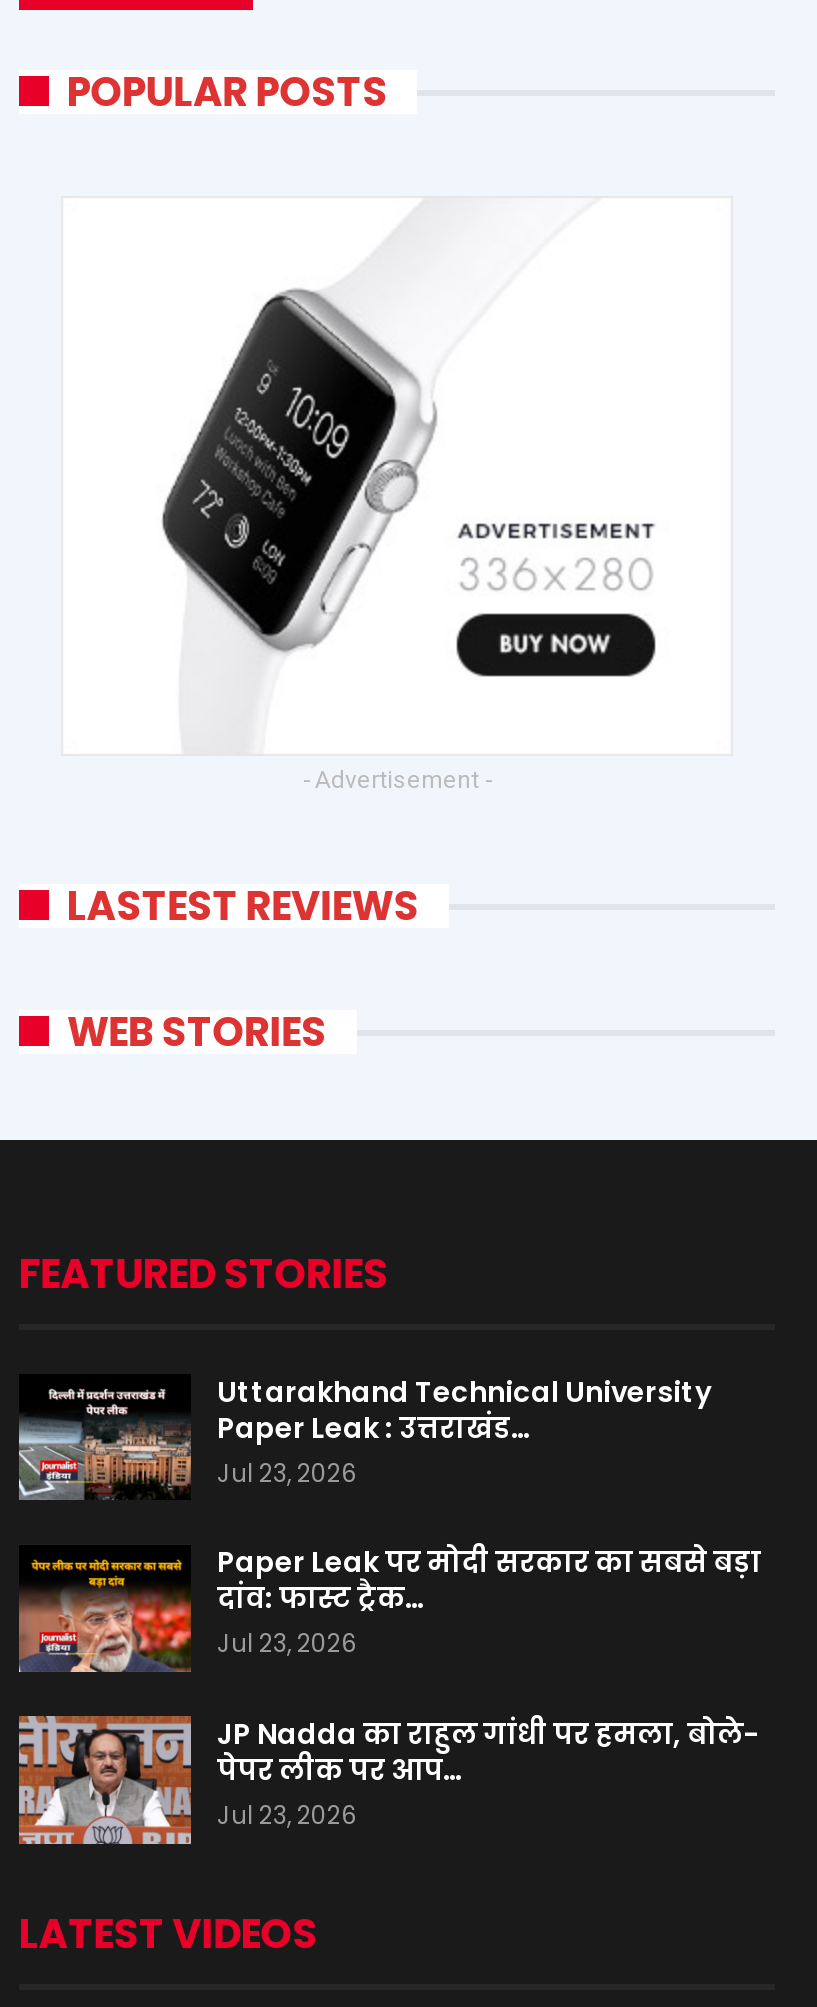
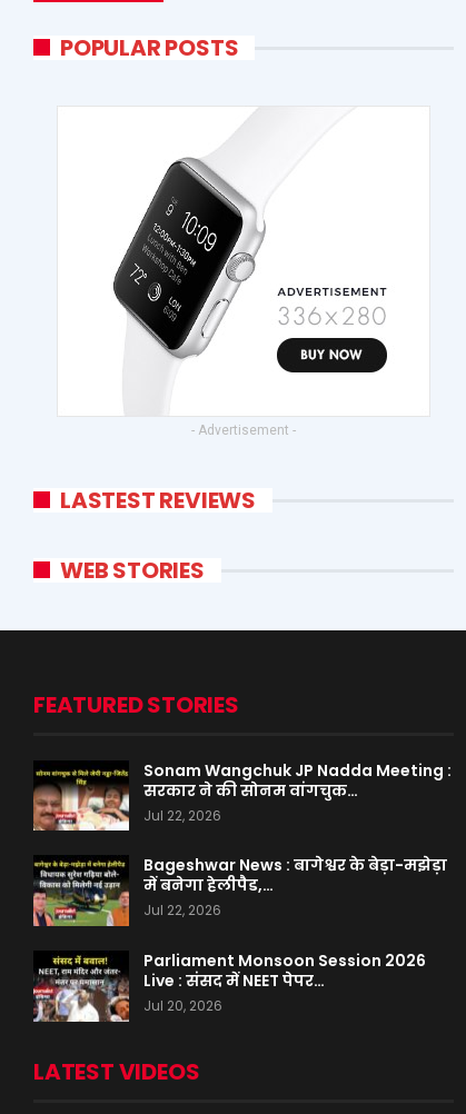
[17,1372,711,1500] [image] | Uttarakhand Technical University | Paper Leak : उत्तराखंड… | Jul 23, 2026 -> [33,759,452,832] [image] | Sonam Wangchuk JP Nadda Meeting : | सरकार ने की सोनम वांगचुक… | Jul 22, 2026
[19,1543,761,1674] [image] | Paper Leak पर मोदी सरकार का सबसे बड़ा | दांव: फास्ट ट्रैक… | Jul 23, 2026 -> [33,854,447,927] [image] | Bageshwar News : बागेश्वर के बेड़ा-मझेड़ा | में बनेगा हेलीपैड,… | Jul 22, 2026
[17,1714,759,1846] [image] | JP Nadda का राहुल गांधी पर हमला, बोले- | पेपर लीक पर आप… | Jul 23, 2026 -> [33,950,426,1023] [image] | Parliament Monsoon Session 2026 | Live : संसद में NEET पेपर… | Jul 20, 2026

